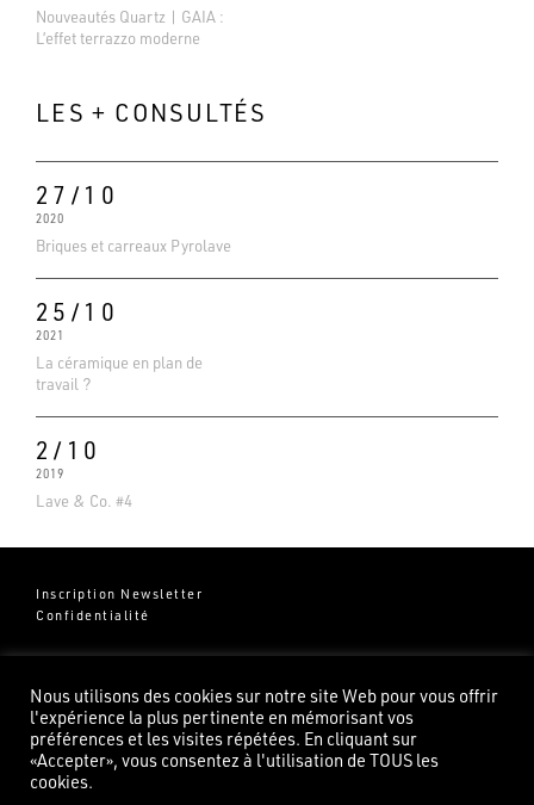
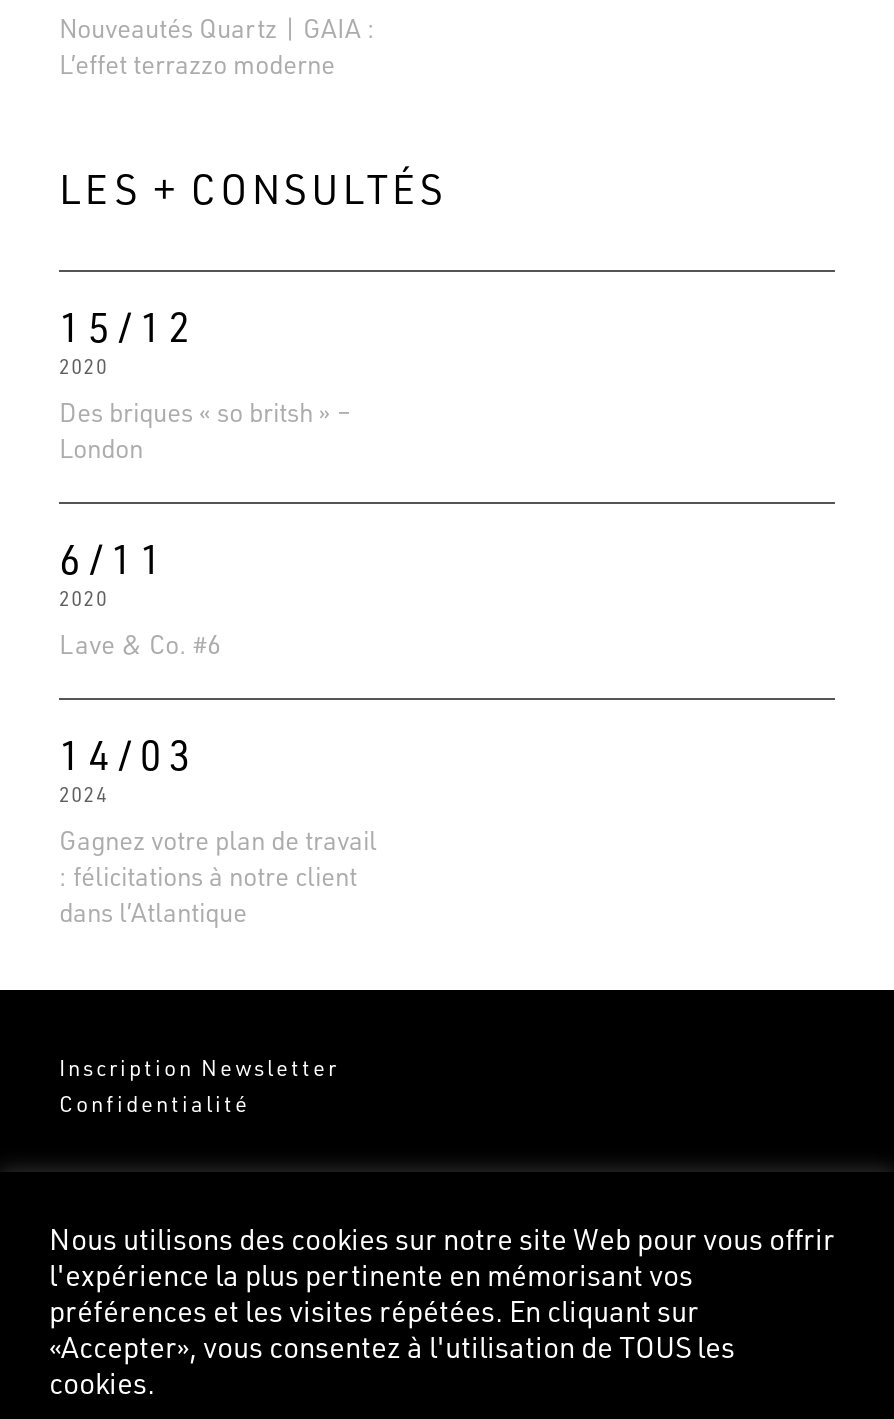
[36,179,118,210] 27/10 -> [59,300,198,352] 15/12
[36,235,231,255] Briques et carreaux Pyrolave -> [59,394,351,464] Des briques « so britsh » – | London
[36,296,203,394] 25/10 | 2021 | La céramique en plan de | travail ? -> [59,532,221,660] 6/11 | 2020 | Lave & Co. #6
[36,434,132,510] 2/10 | 2019 | Lave & Co. #4 -> [59,728,377,928] 14/03 | 2024 | Gagnez votre plan de travail | : félicitations à notre client | dans l’Atlantique

